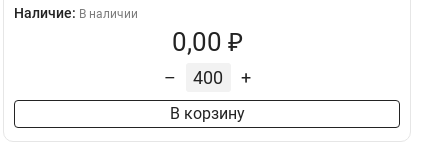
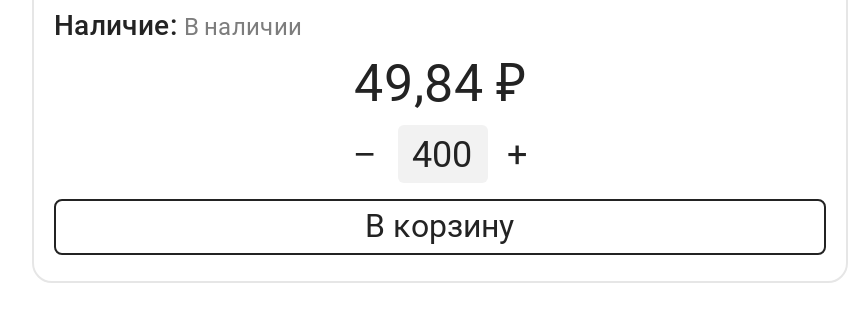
[171,27,242,57] 0,00 ₽ -> [354,53,526,113] 49,84 ₽

